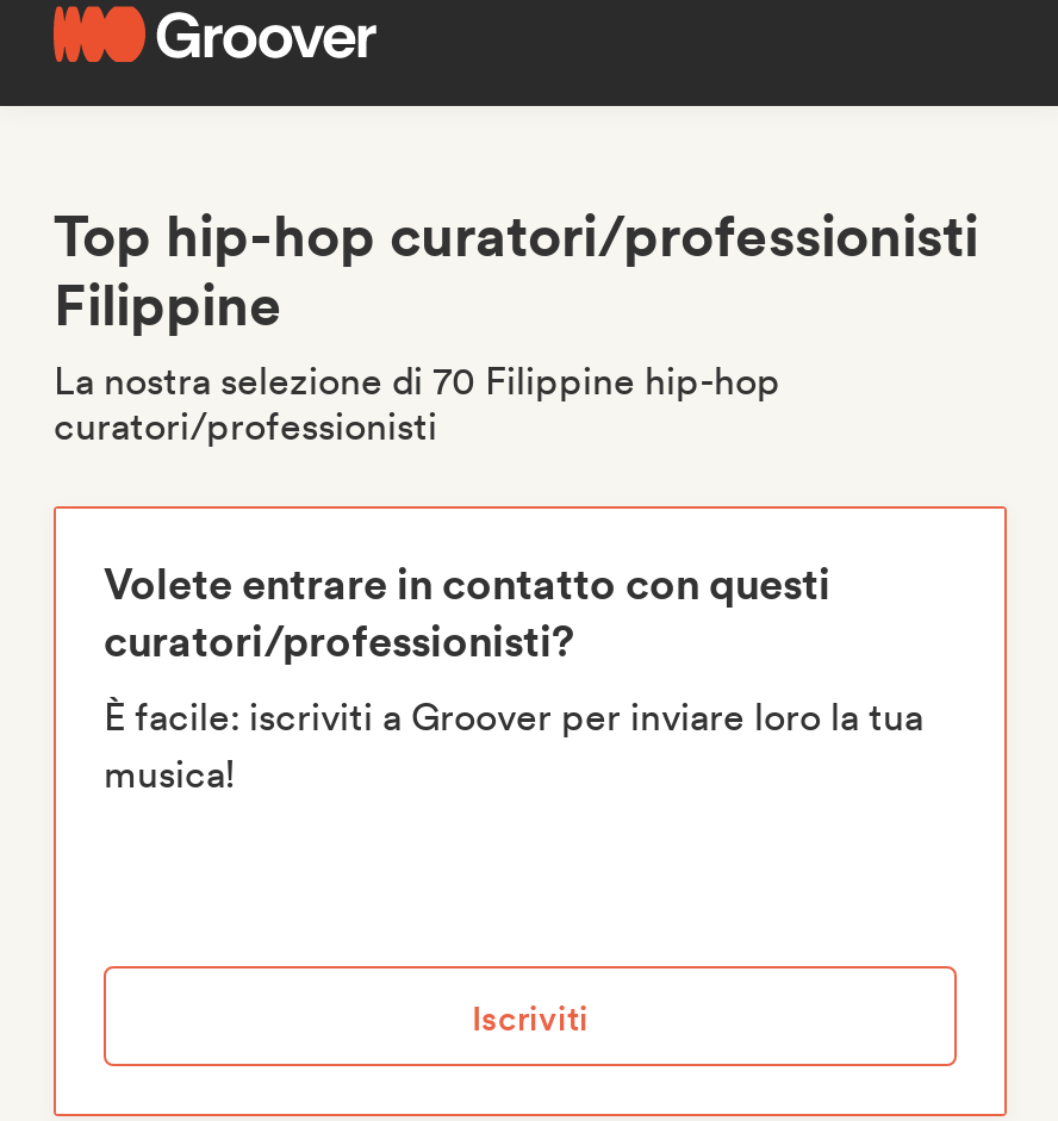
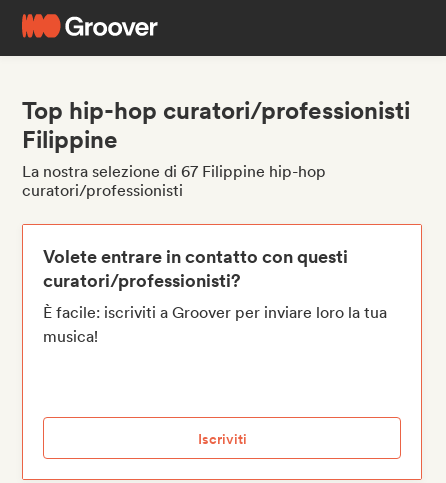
[54,359,780,404] La nostra selezione di 70 Filippine hip-hop -> [22,162,326,181] La nostra selezione di 67 Filippine hip-hop

